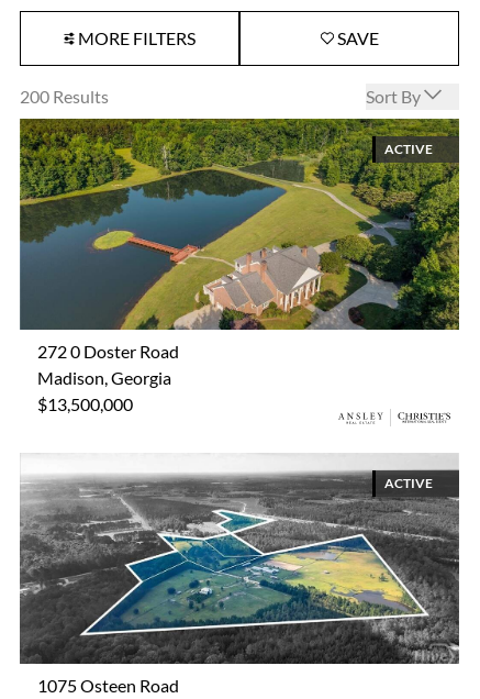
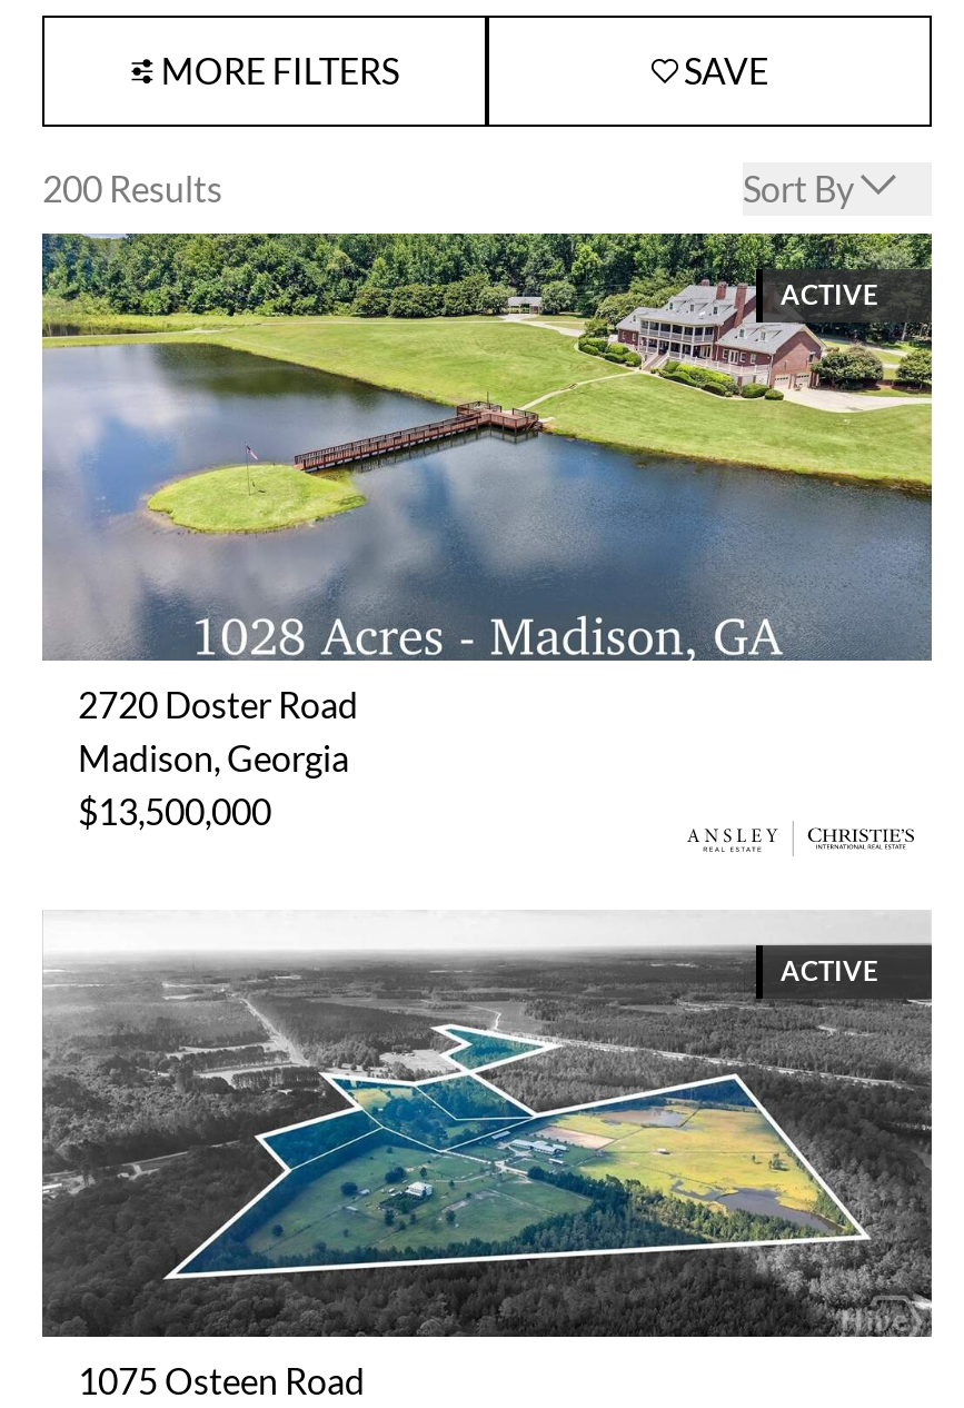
[19,118,460,361] [image] | 272 0 Doster Road -> [42,231,934,724] [image] | 2720 Doster Road

